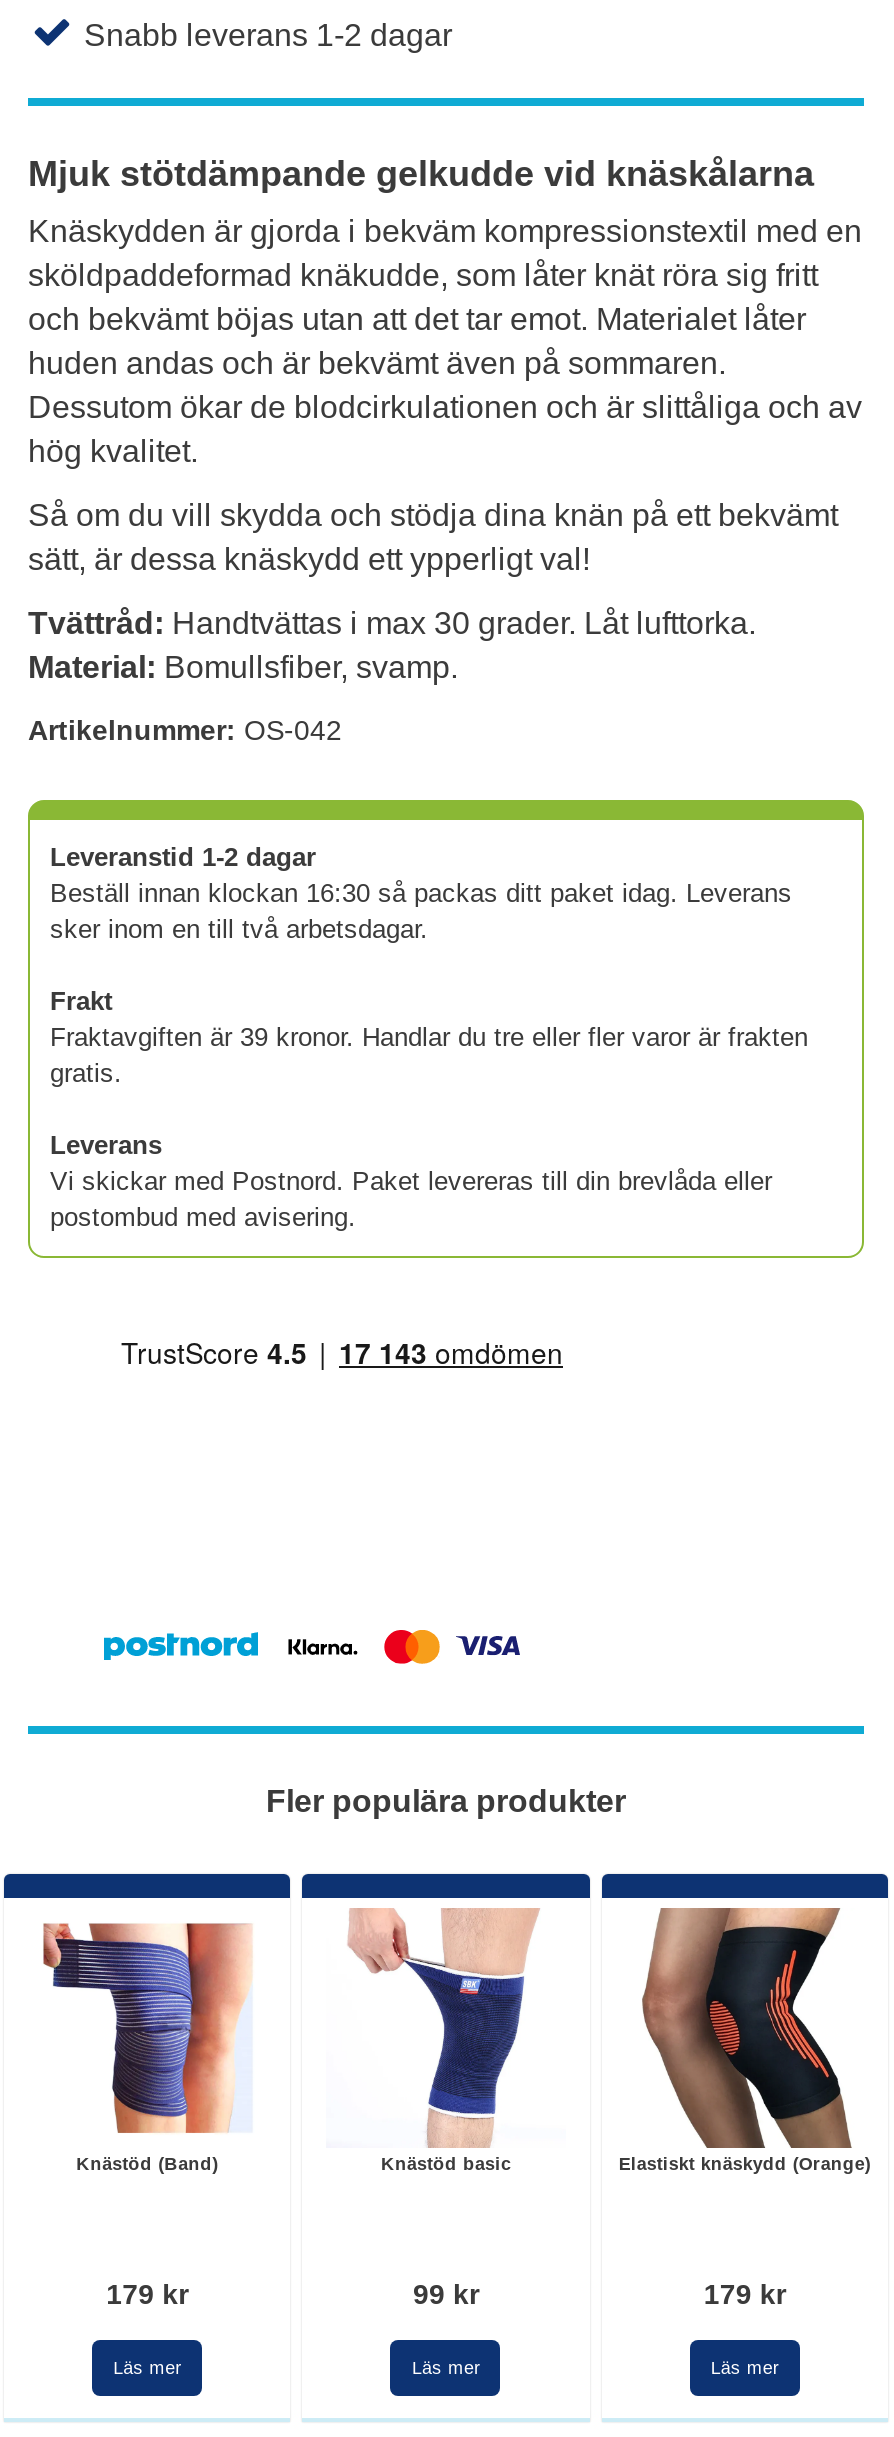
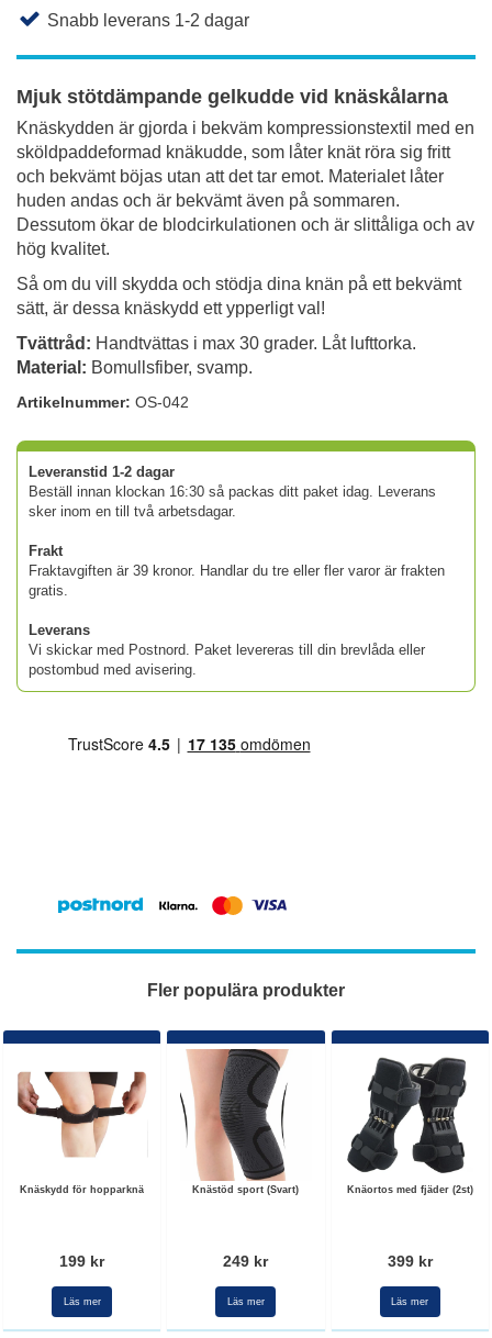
[326,1908,540,2173] [image] | Knästöd basic -> [179,1048,299,1195] [image] | Knästöd sport (Svart)
[619,1906,871,2173] [image] | Elastiskt knäskydd (Orange) -> [346,1049,473,1195] [image] | Knäortos med fjäder (2st)
[30,1922,264,2173] [image] | Knästöd (Band) -> [16,1058,147,1195] [image] | Knäskydd för hopparknä
[106,2277,188,2309] 179 kr -> [60,1252,105,1269] 199 kr
[413,2277,479,2309] 99 kr -> [223,1252,269,1269] 249 kr
[704,2277,786,2309] 179 kr -> [387,1252,432,1269] 399 kr

